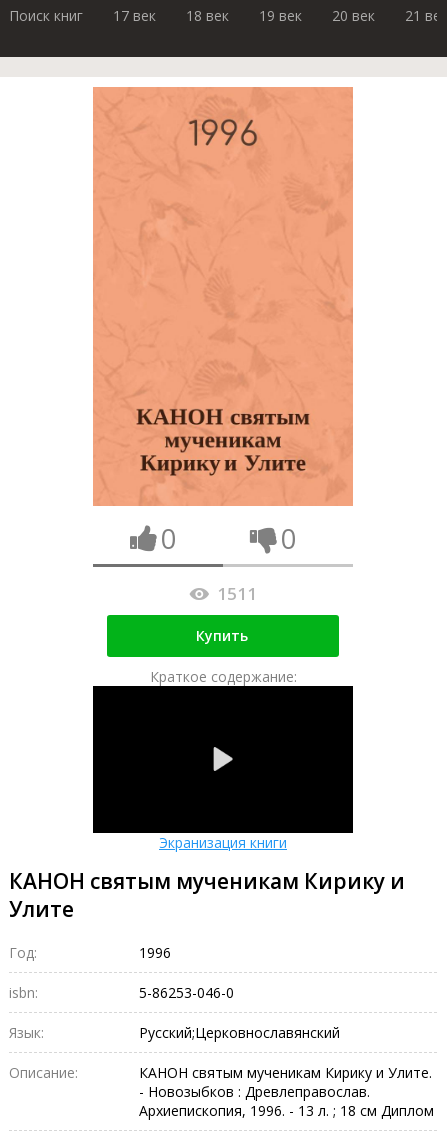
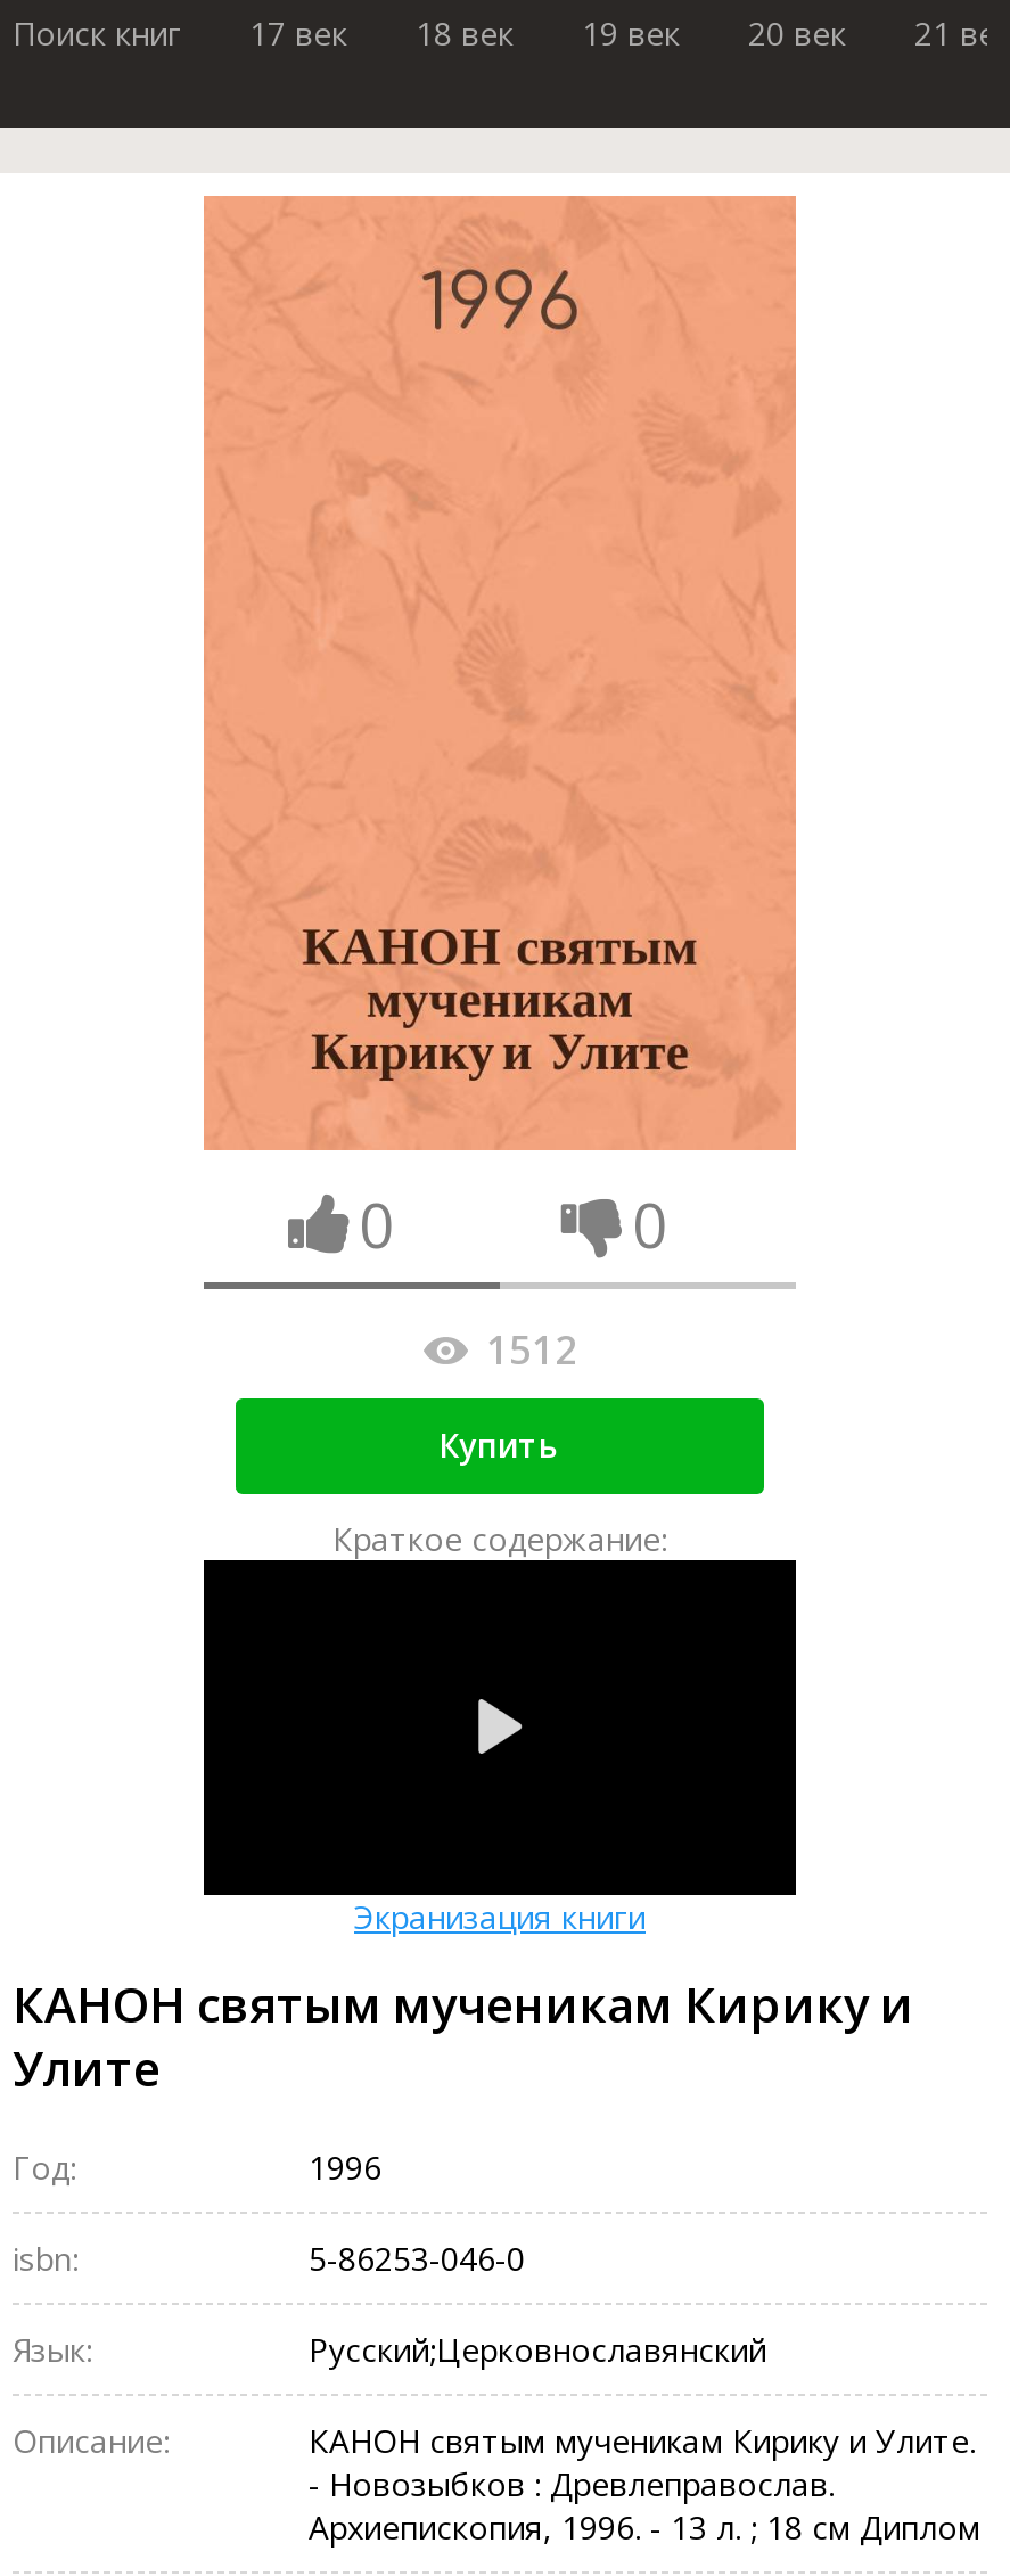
[213,582,257,605] 1511 -> [477,1324,577,1376] 1512

